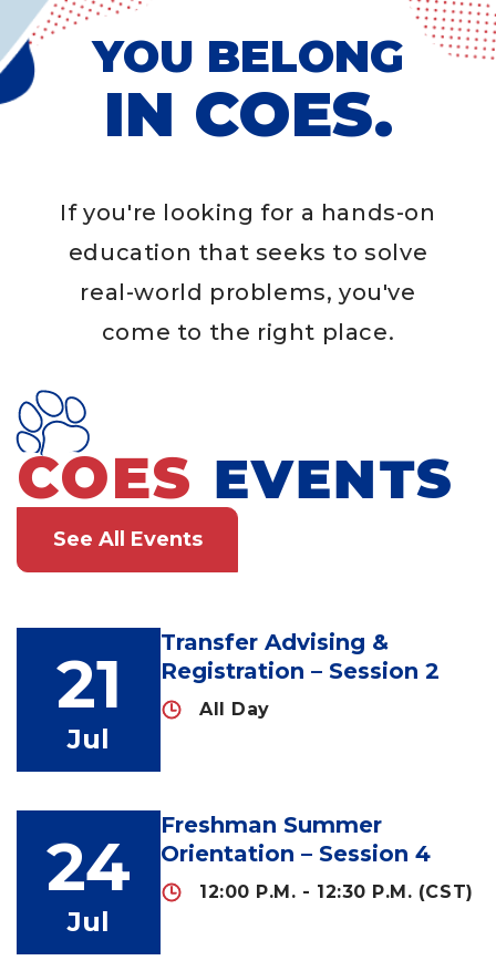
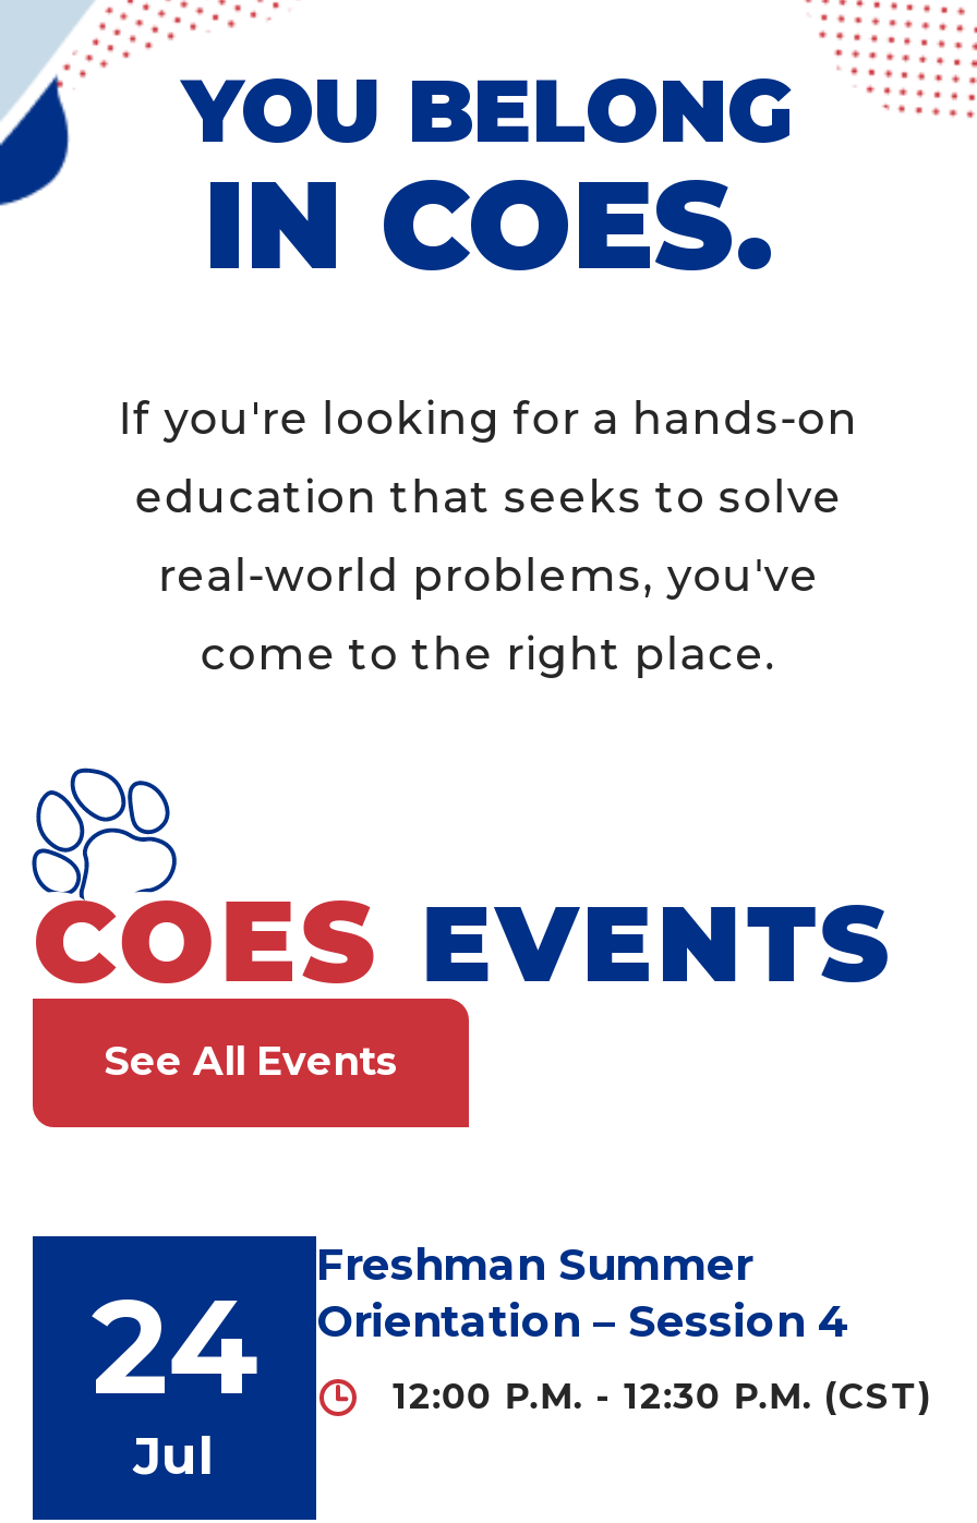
[161,629,440,720] Transfer Advising & | Registration – Session 2 | All Day -> none
[56,643,121,755] 21 | Jul -> none

